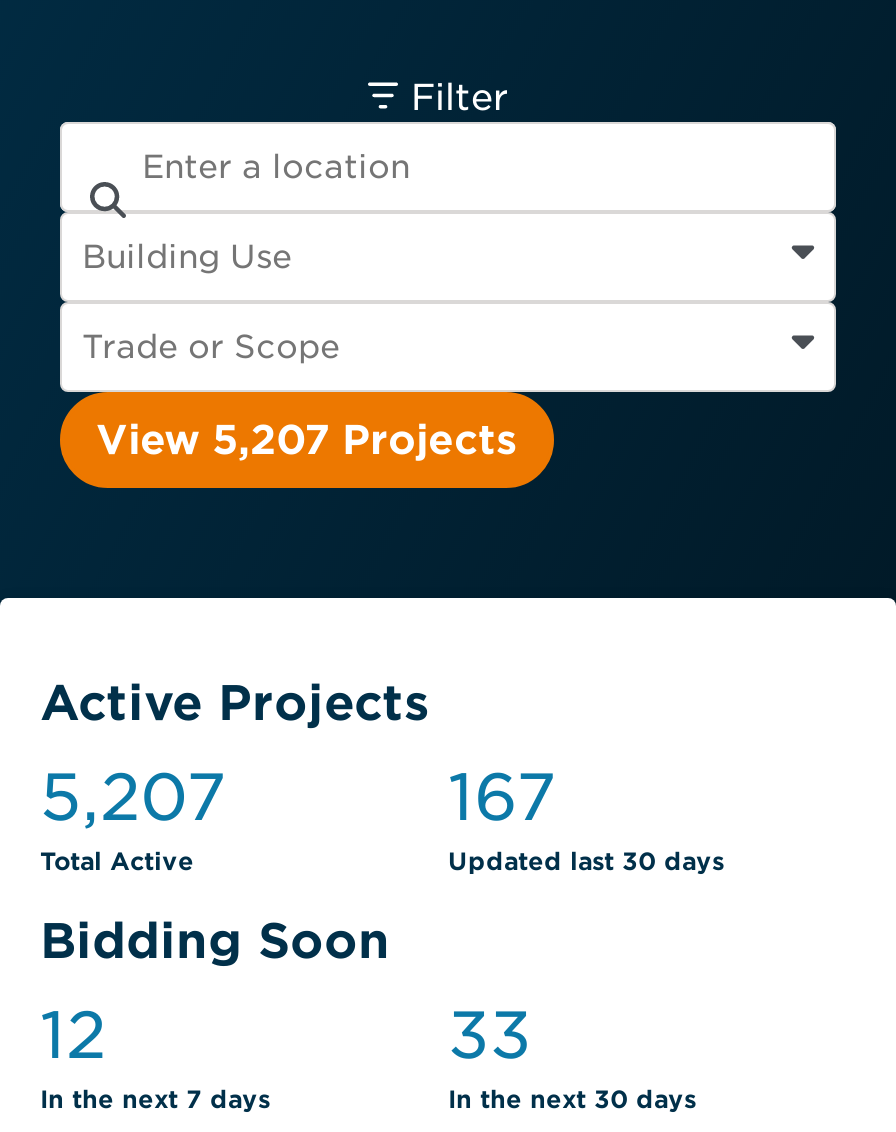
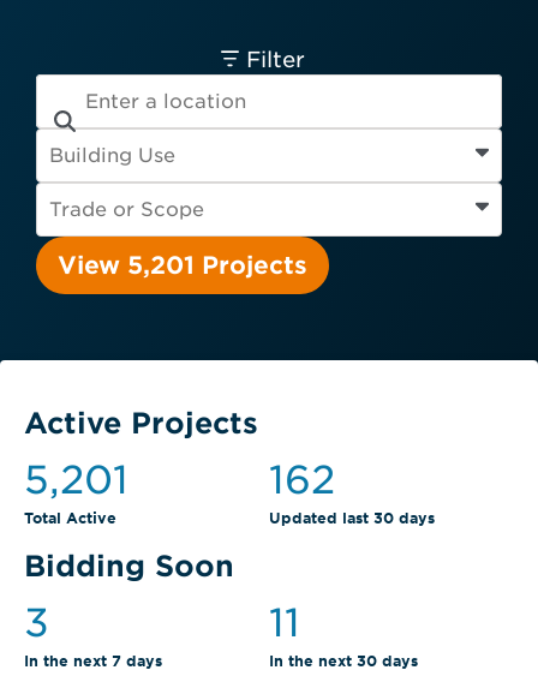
[96,416,518,464] View 5,207 Projects -> [58,251,307,280] View 5,201 Projects
[40,758,226,836] 5,207 -> [24,456,128,503] 5,201
[448,758,556,836] 167 -> [269,456,335,503] 162
[40,996,106,1074] 12 -> [24,599,49,646] 3
[448,996,532,1074] 33 -> [269,599,300,646] 11

